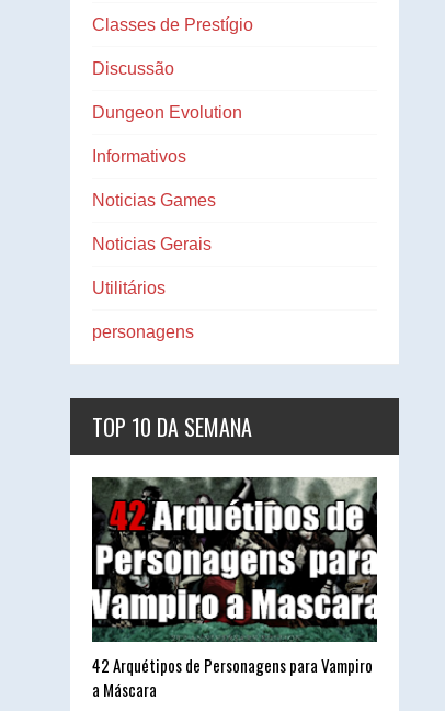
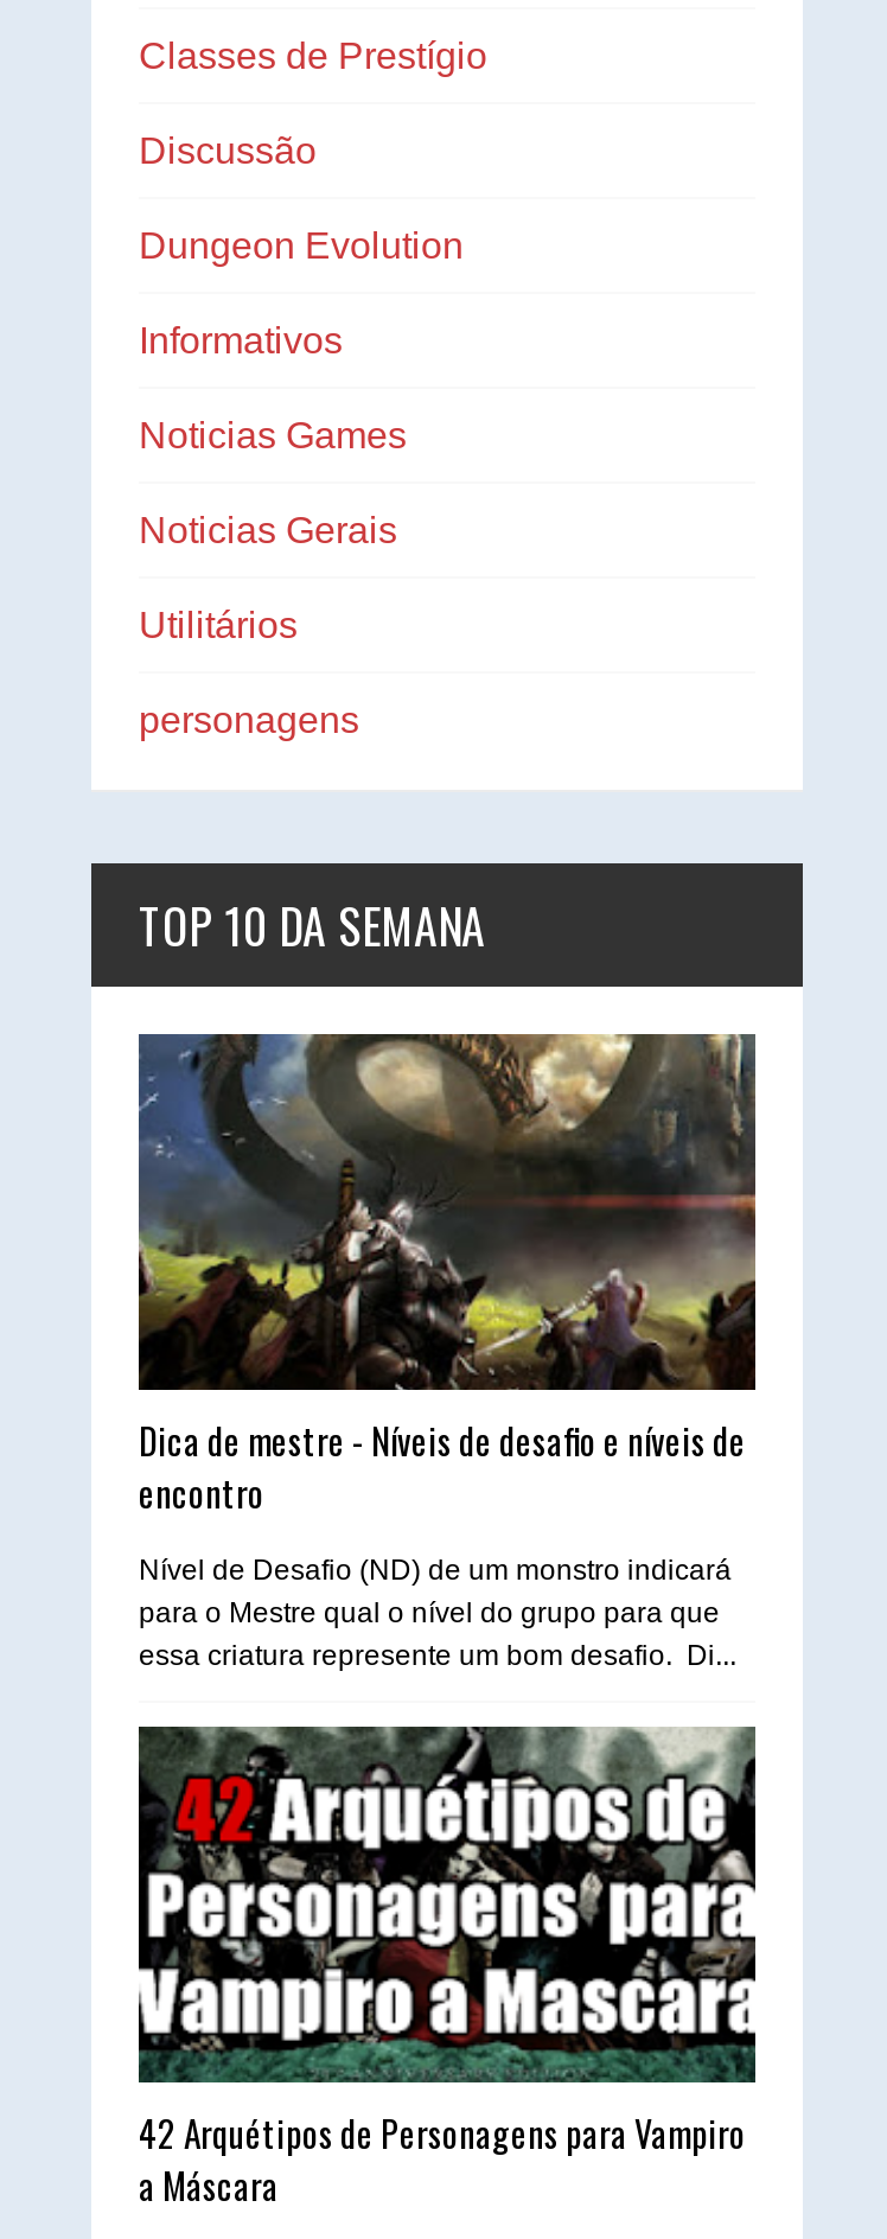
none -> [136,1032,758,1672] [image] | Dica de mestre - Níveis de desafio e níveis de | encontro | Nível de Desafio (ND) de um monstro indicará | para o Mestre qual o nível do grupo para que | essa criatura represente um bom desafio. Di...

